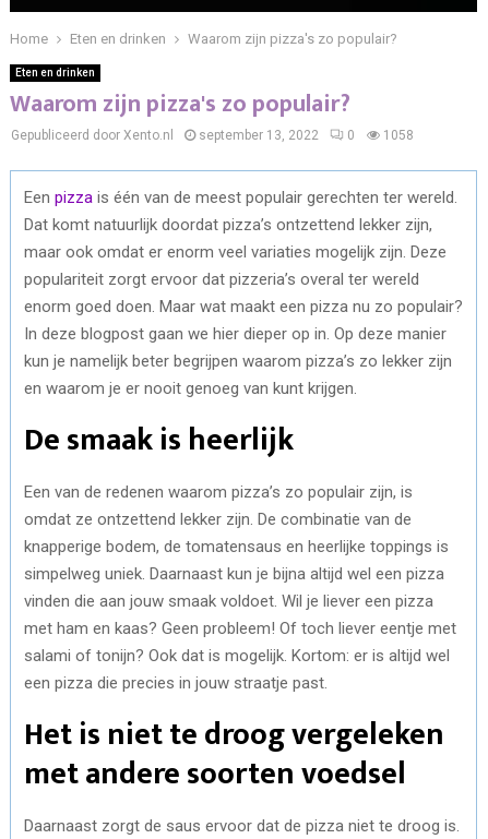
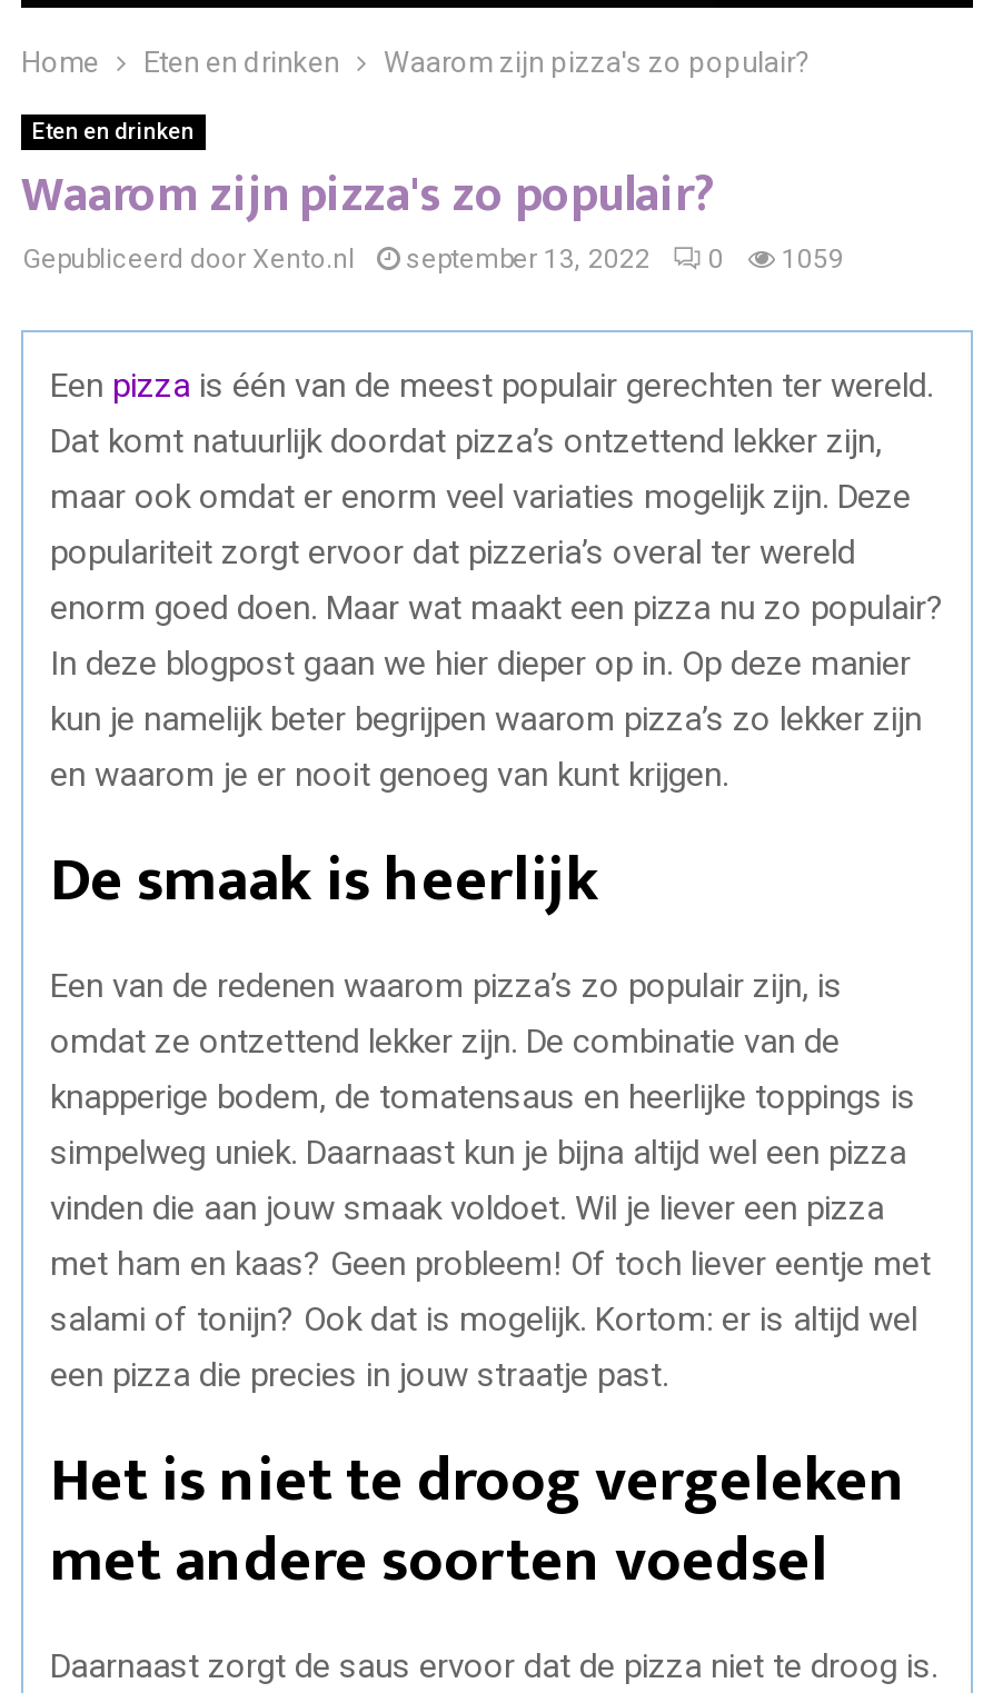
[11,128,414,143] Gepubliceerd door Xento.nl september 13, 2022 0 1058 -> [23,243,844,275] Gepubliceerd door Xento.nl september 13, 2022 0 1059

